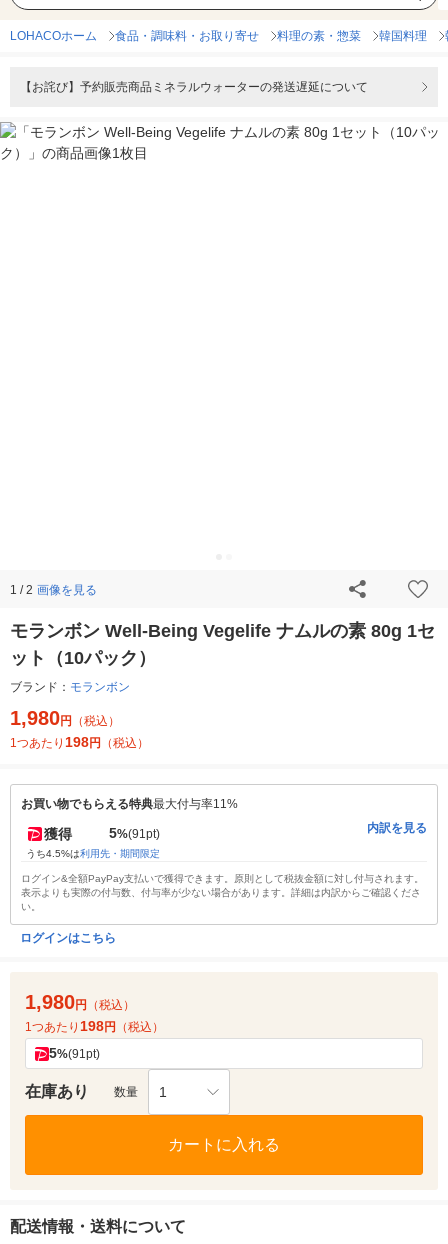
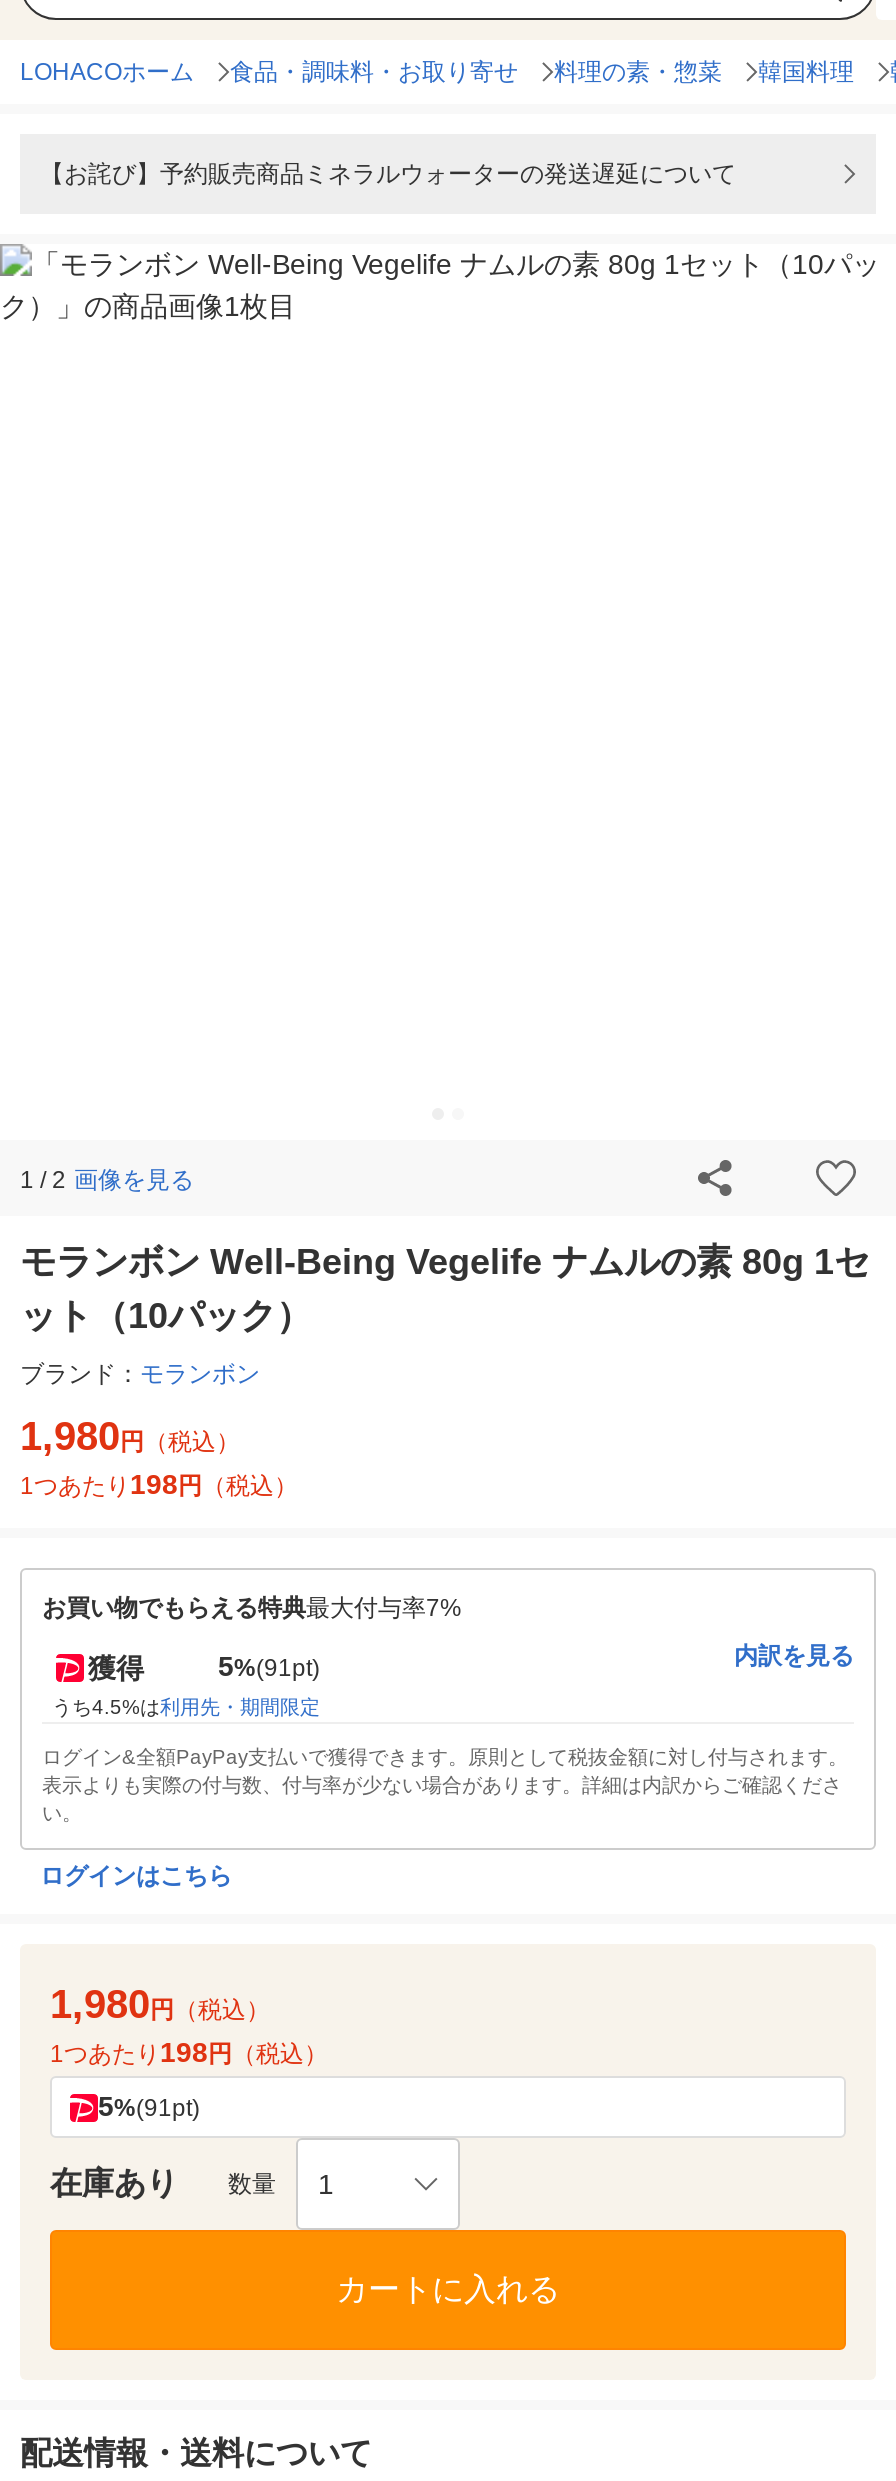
[21,797,238,811] お買い物でもらえる特典最大付与率11% -> [42,1595,462,1623] お買い物でもらえる特典最大付与率7%

